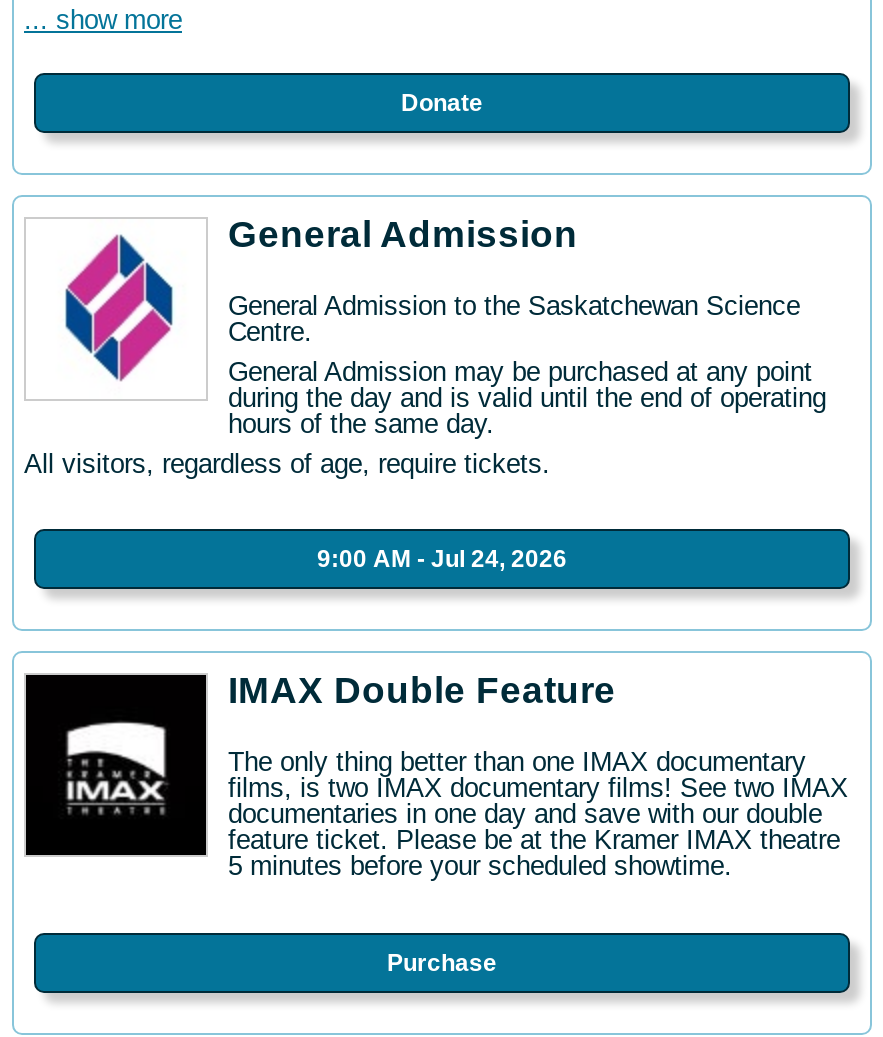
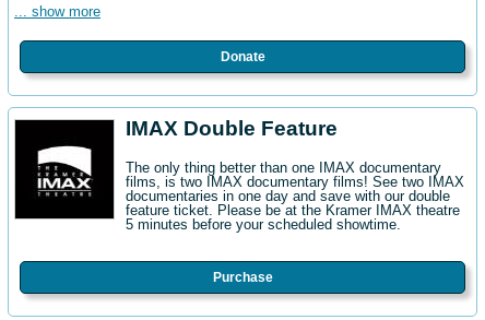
[24,214,826,574] [image] | General Admission | General Admission to the Saskatchewan Science | Centre. | General Admission may be purchased at any point | during the day and is valid until the end of operating | hours of the same day. | All visitors, regardless of age, require tickets. | 9:00 AM - Jul 24, 2026 -> none

